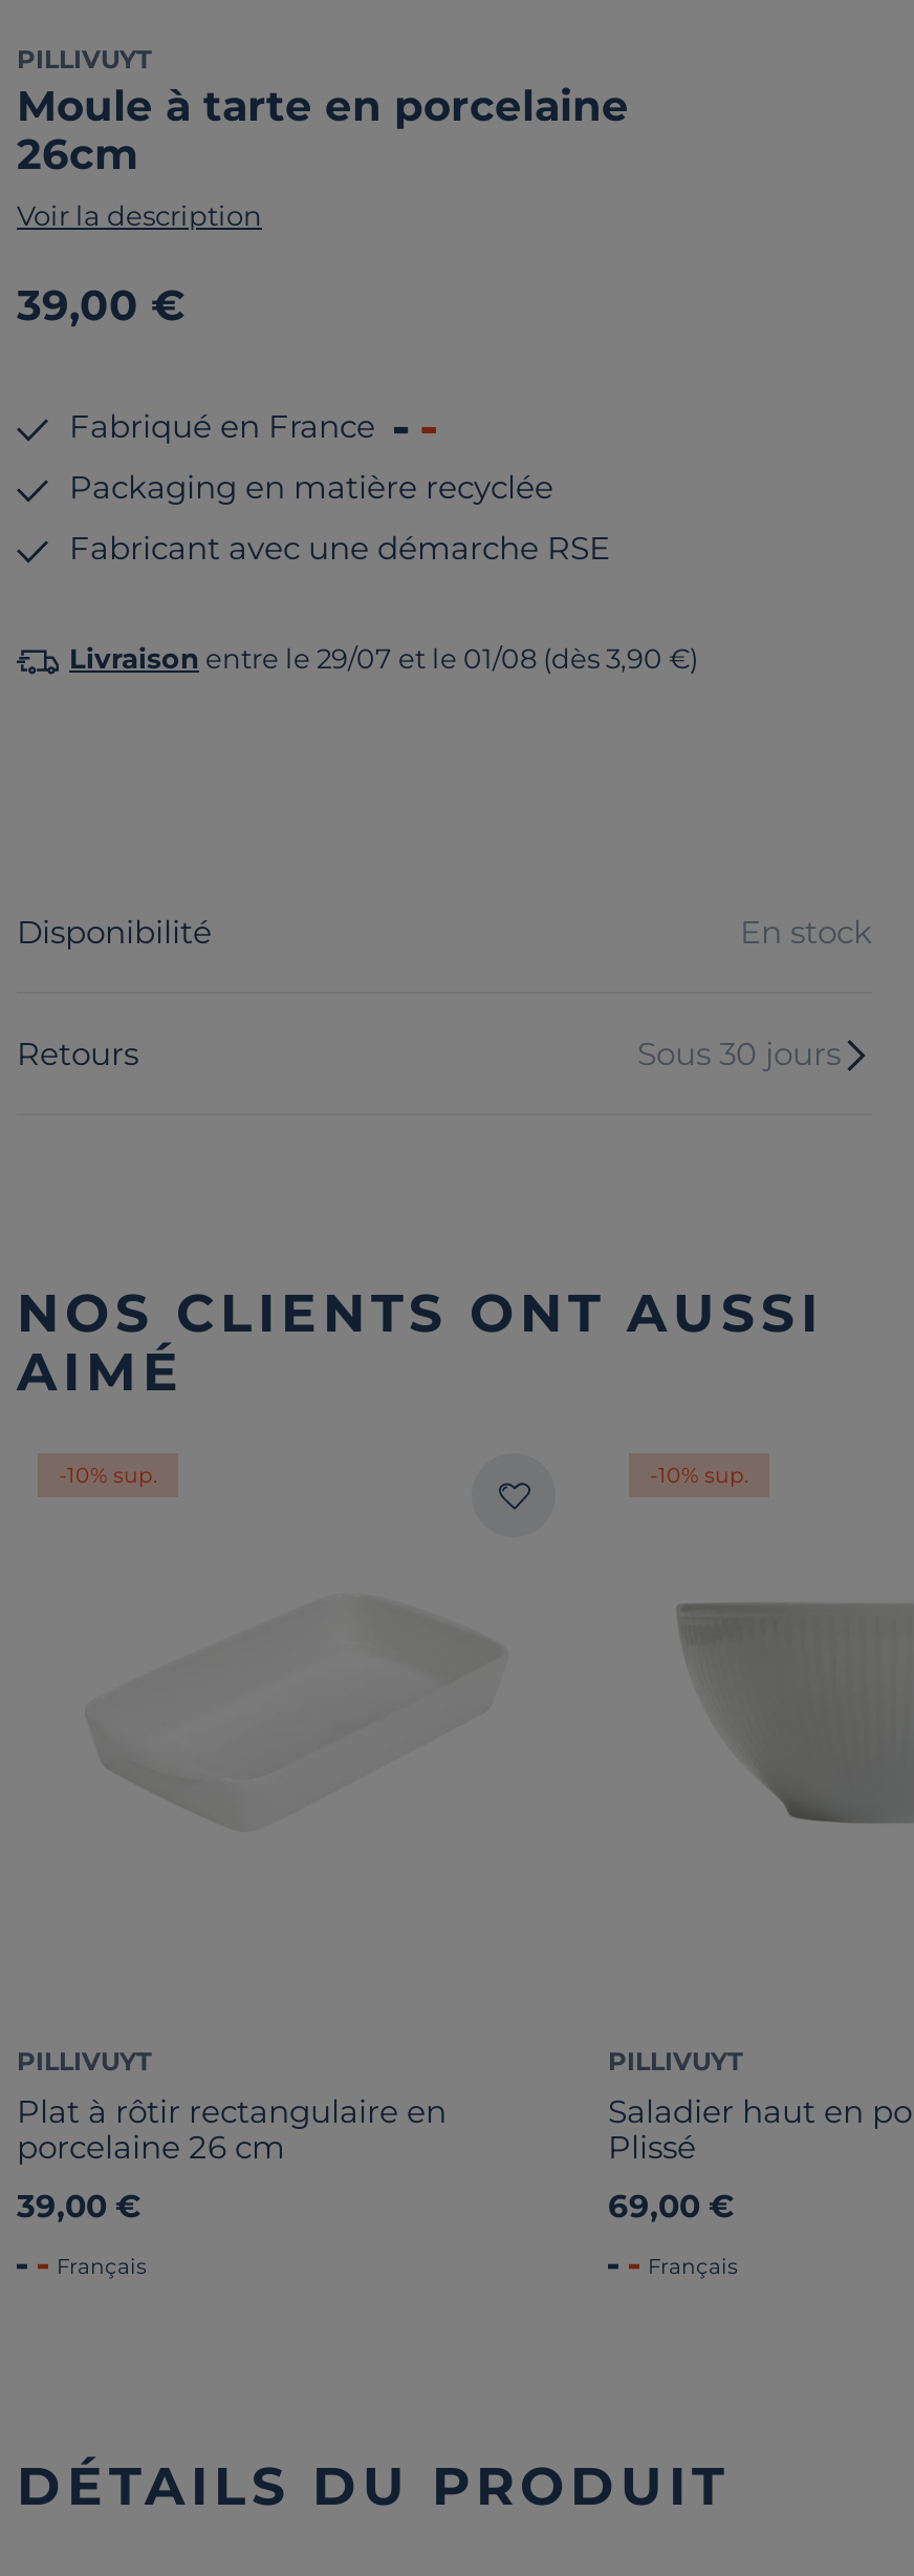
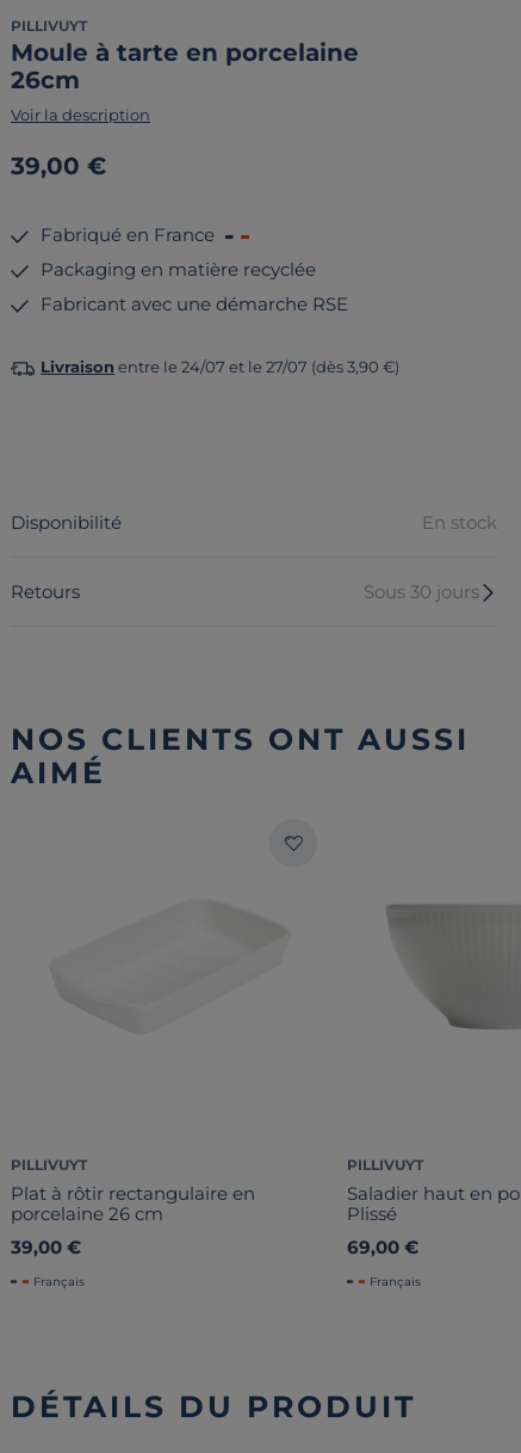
[69,641,698,675] Livraison entre le 29/07 et le 01/08 (dès 3,90 €) -> [41,357,399,376] Livraison entre le 24/07 et le 27/07 (dès 3,90 €)
[59,1462,157,1489] -10% sup. -> none
[650,1462,748,1489] -10% sup. -> none

